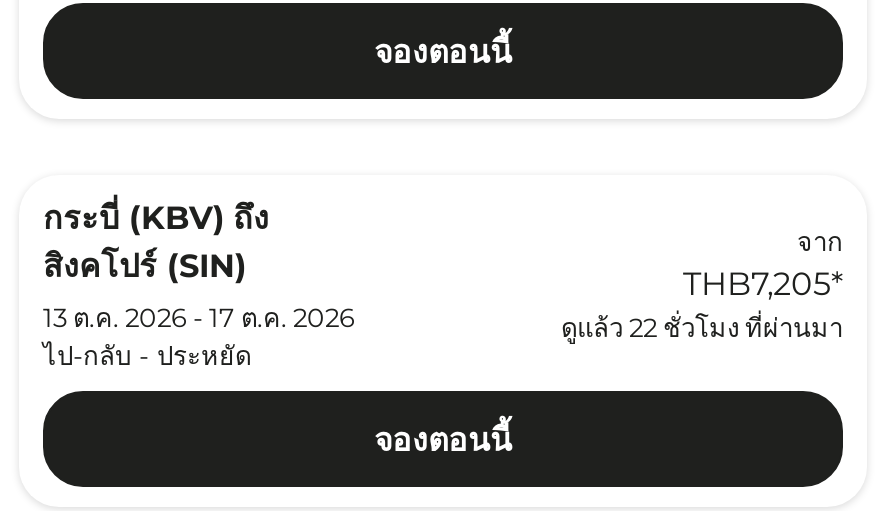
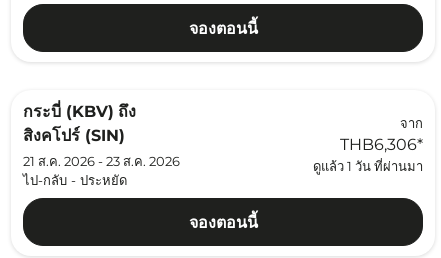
[561,265,843,343] THB7,205* | ดูแล้ว 22 ชั่วโมง ที่ผ่านมา -> [313,135,423,174] THB6,306* | ดูแล้ว 1 วัน ที่ผ่านมา
[43,301,355,333] 13 ต.ค. 2026 - 17 ต.ค. 2026 -> [23,153,180,169] 21 ส.ค. 2026 - 23 ส.ค. 2026

